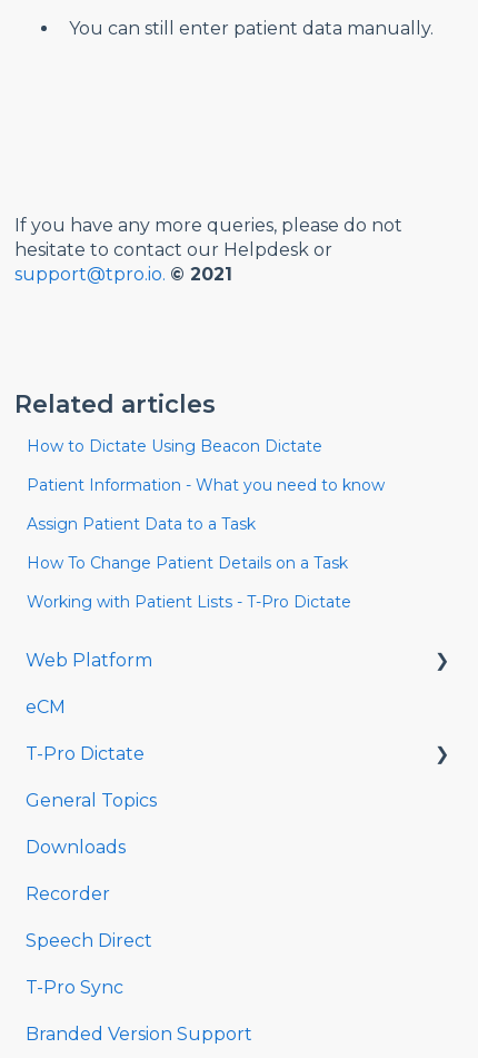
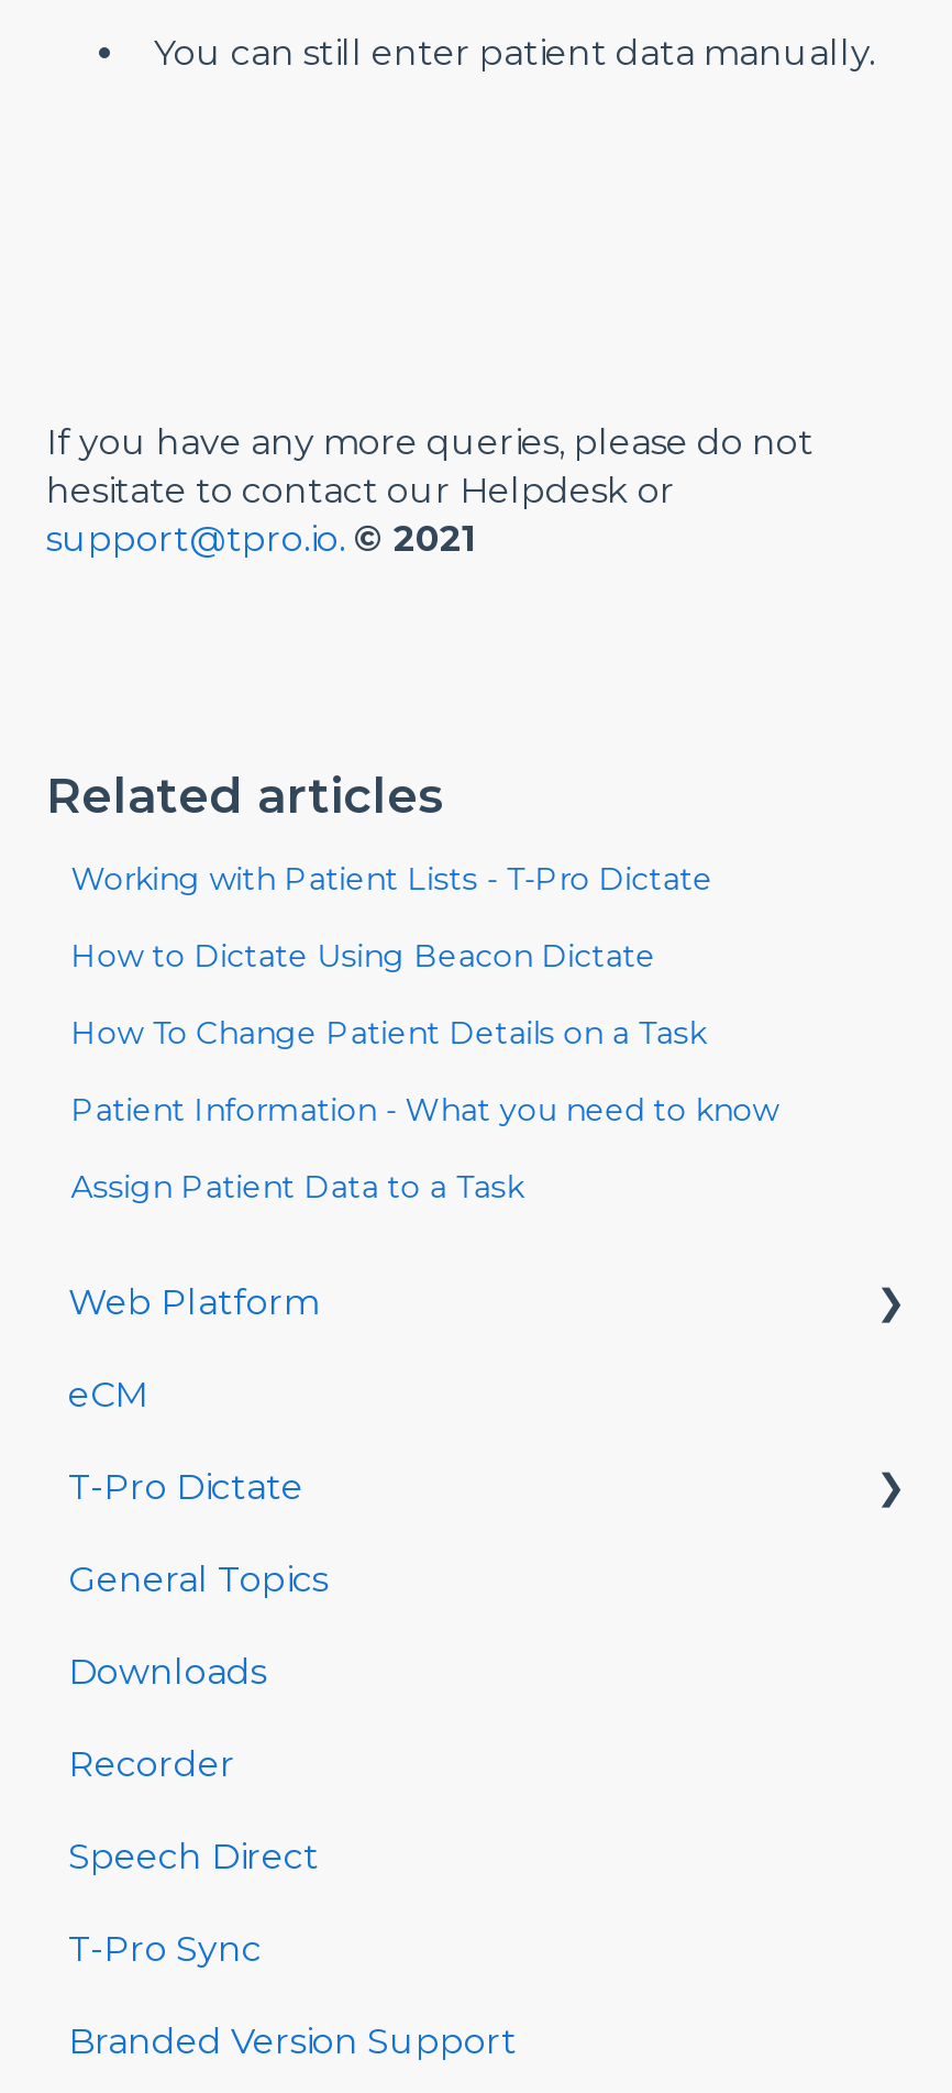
moved [27,436,323,456] -> [71,936,656,975]: How to Dictate Using Beacon Dictate
moved [27,475,385,534] -> [71,1090,779,1206]: Patient Information - What you need to know | Assign Patient Data to a Task
moved [27,553,348,573] -> [71,1013,706,1052]: How To Change Patient Details on a Task
moved [27,592,351,612] -> [71,859,713,898]: Working with Patient Lists - T-Pro Dictate

